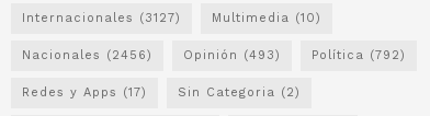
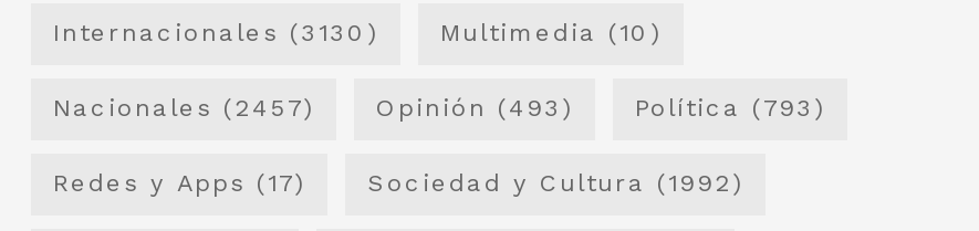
[22,11,181,25] Internacionales (3127) -> [53,18,378,47] Internacionales (3130)
[22,48,152,62] Nacionales (2456) -> [53,94,314,122] Nacionales (2457)
[312,48,406,62] Política (792) -> [635,94,825,122] Política (793)
[178,85,301,99] Sin Categoria (2) -> [367,169,743,197] Sociedad y Cultura (1992)

